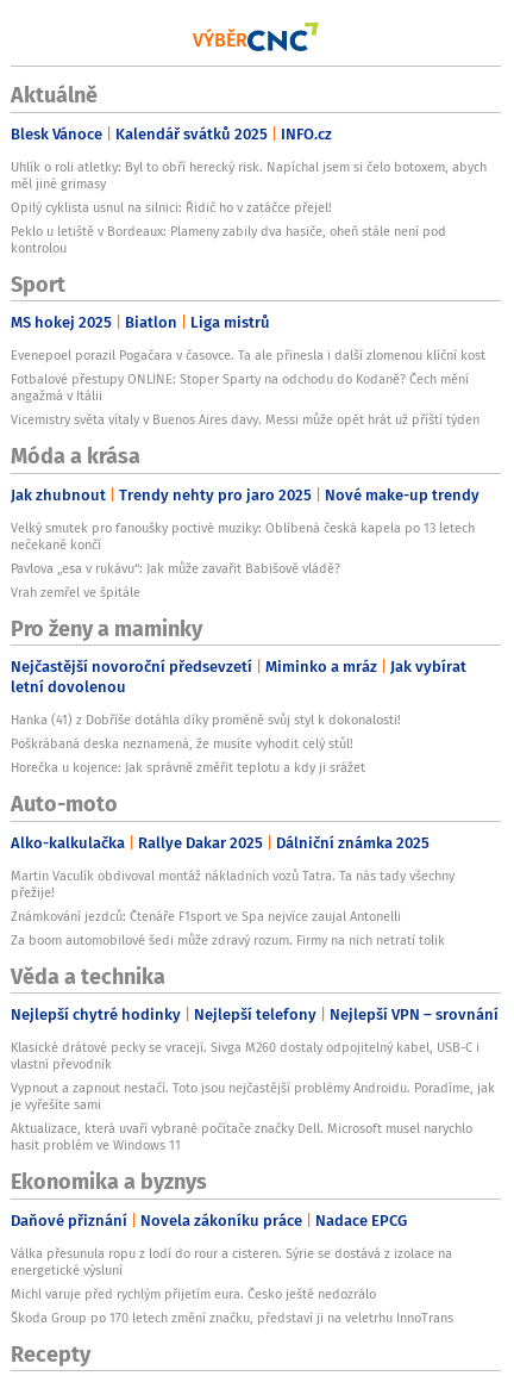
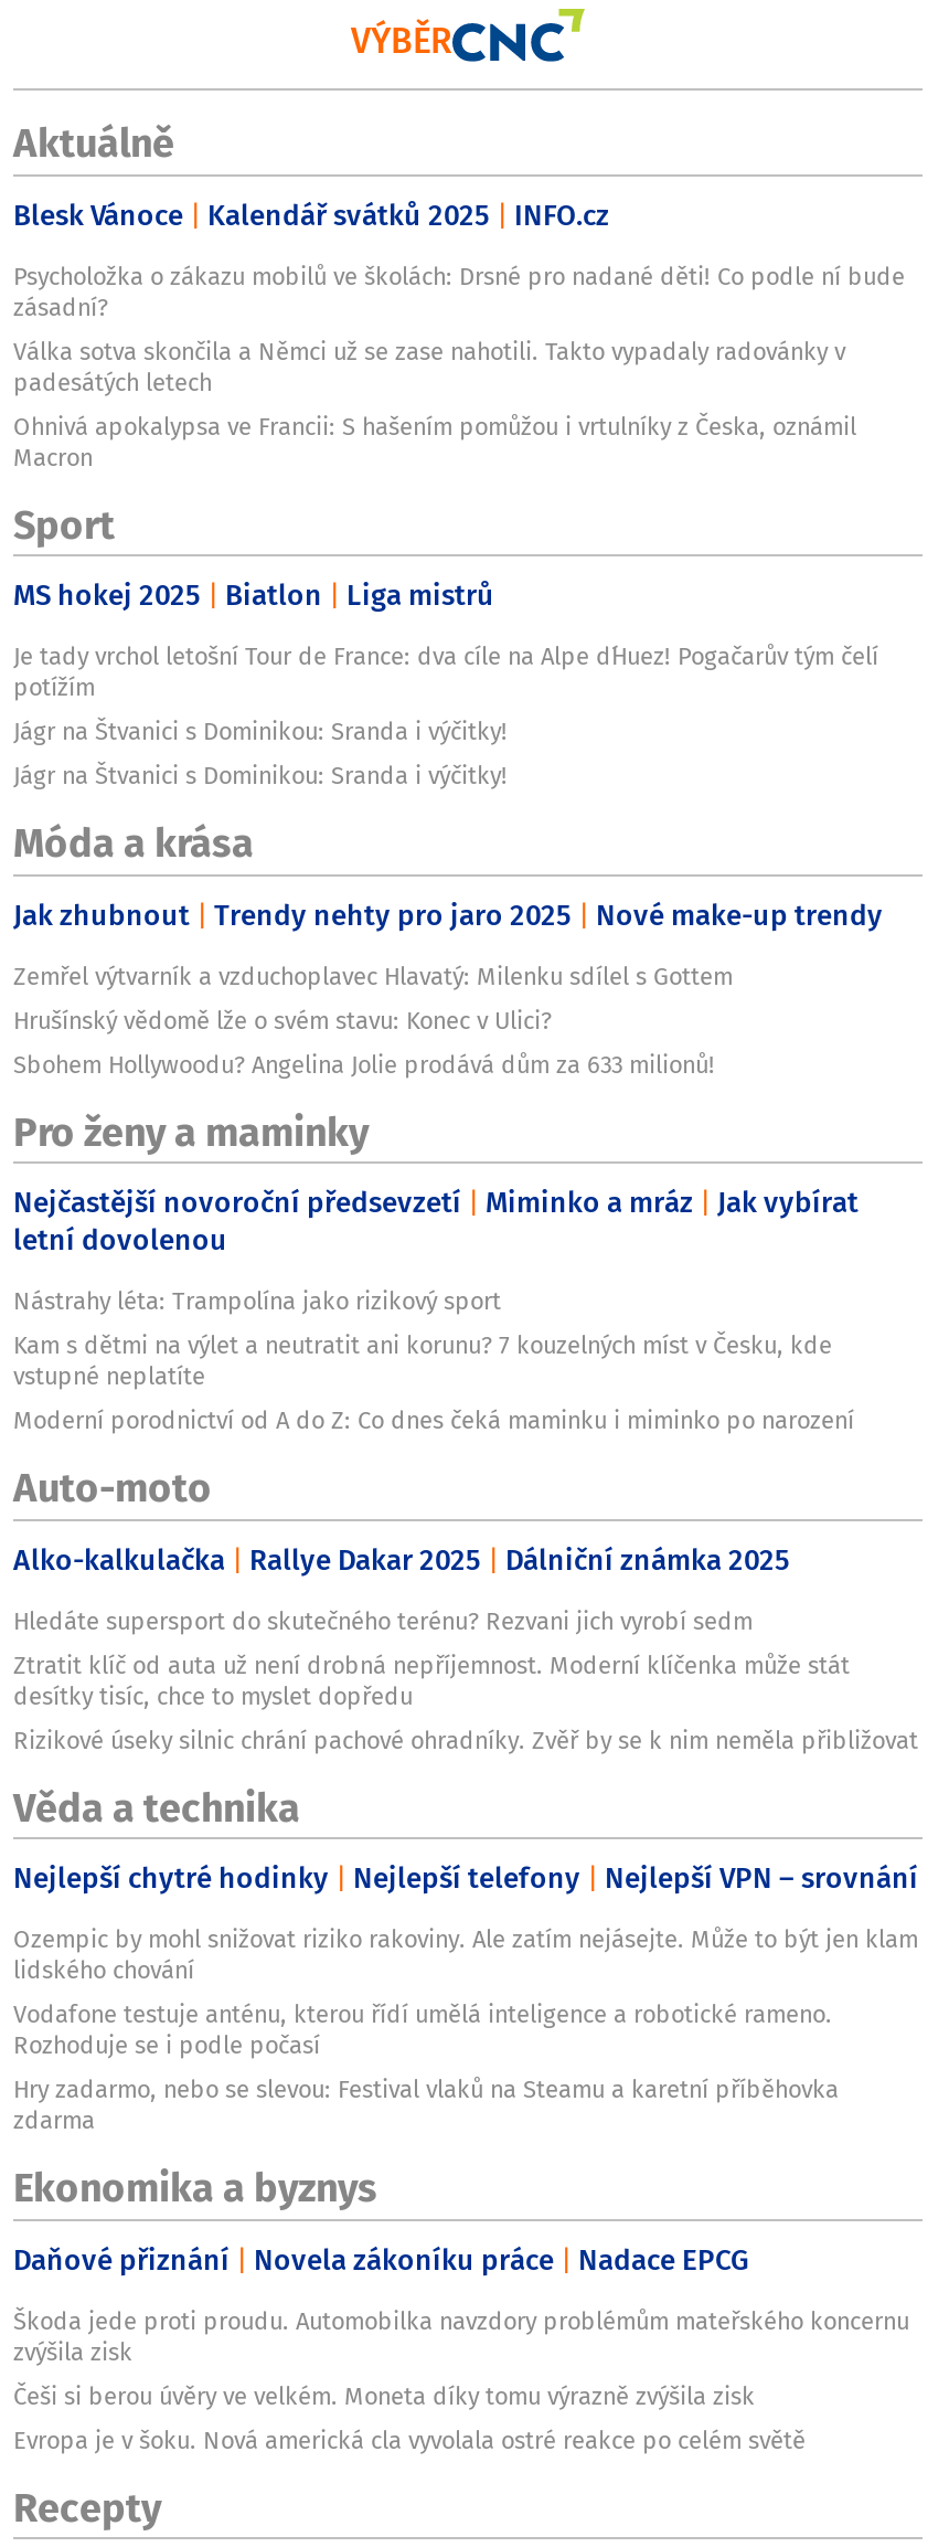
[11,157,487,257] Uhlík o roli atletky: Byl to obří herecký risk. Napíchal jsem si čelo botoxem, abych | měl jiné grimasy | Opilý cyklista usnul na silnici: Řidič ho v zatáčce přejel! | Peklo u letiště v Bordeaux: Plameny zabily dva hasiče, oheň stále není pod | kontrolou -> [13,258,905,475] Psycholožka o zákazu mobilů ve školách: Drsné pro nadané děti! Co podle ní bude | zásadní? | Válka sotva skončila a Němci už se zase nahotili. Takto vypadaly radovánky v | padesátých letech | Ohnivá apokalypsa ve Francii: S hašením pomůžou i vrtulníky z Česka, oznámil | Macron
[11,346,485,429] Evenepoel porazil Pogačara v časovce. Ta ale přinesla i další zlomenou klíční kost | Fotbalové přestupy ONLINE: Stoper Sparty na odchodu do Kodaně? Čech mění | angažmá v Itálii | Vicemistry světa vítaly v Buenos Aires davy. Messi může opět hrát už příští týden -> [13,639,878,794] Je tady vrchol letošní Tour de France: dva cíle na Alpe d´Huez! Pogačarův tým čelí | potížím | Jágr na Štvanici s Dominikou: Sranda i výčitky! | Jágr na Štvanici s Dominikou: Sranda i výčitky!
[11,518,475,602] Velký smutek pro fanoušky poctivé muziky: Oblíbená česká kapela po 13 letech | nečekaně končí | Pavlova „esa v rukávu“: Jak může zavařit Babišově vládě? | Vrah zemřel ve špitále -> [13,958,733,1082] Zemřel výtvarník a vzduchoplavec Hlavatý: Milenku sdílel s Gottem | Hrušínský vědomě lže o svém stavu: Konec v Ulici? | Sbohem Hollywoodu? Angelina Jolie prodává dům za 633 milionů!
[11,711,401,777] Hanka (41) z Dobříše dotáhla díky proměně svůj styl k dokonalosti! | Poškrábaná deska neznamená, že musíte vyhodit celý stůl! | Horečka u kojence: Jak správně změřit teplotu a kdy ji srážet -> [13,1284,854,1438] Nástrahy léta: Trampolína jako rizikový sport | Kam s dětmi na výlet a neutratit ani korunu? 7 kouzelných míst v Česku, kde | vstupné neplatíte | Moderní porodnictví od A do Z: Co dnes čeká maminku i miminko po narození
[11,866,455,949] Martin Vaculík obdivoval montáž nákladních vozů Tatra. Ta nás tady všechny | přežije! | Známkování jezdců: Čtenáře F1sport ve Spa nejvíce zaujal Antonelli | Za boom automobilové šedi může zdravý rozum. Firmy na nich netratí tolik -> [13,1603,918,1757] Hledáte supersport do skutečného terénu? Rezvani jich vyrobí sedm | Ztratit klíč od auta už není drobná nepříjemnost. Moderní klíčenka může stát | desítky tisíc, chce to myslet dopředu | Rizikové úseky silnic chrání pachové ohradníky. Zvěř by se k nim neměla přibližovat
[11,1038,495,1155] Klasické drátové pecky se vracejí. Sivga M260 dostaly odpojitelný kabel, USB-C i | vlastní převodník | Vypnout a zapnout nestačí. Toto jsou nejčastější problémy Androidu. Poradíme, jak | je vyřešíte sami | Aktualizace, která uvaří vybrané počítače značky Dell. Microsoft musel narychlo | hasit problém ve Windows 11 -> [13,1922,918,2138] Ozempic by mohl snižovat riziko rakoviny. Ale zatím nejásejte. Může to být jen klam | lidského chování | Vodafone testuje anténu, kterou řídí umělá inteligence a robotické rameno. | Rozhoduje se i podle počasí | Hry zadarmo, nebo se slevou: Festival vlaků na Steamu a karetní příběhovka | zdarma
[11,1244,453,1327] Válka přesunula ropu z lodí do rour a cisteren. Sýrie se dostává z izolace na | energetické výsluní | Michl varuje před rychlým přijetím eura. Česko ještě nedozrálo | Škoda Group po 170 letech změní značku, představí ji na veletrhu InnoTrans -> [13,2303,909,2457] Škoda jede proti proudu. Automobilka navzdory problémům mateřského koncernu | zvýšila zisk | Češi si berou úvěry ve velkém. Moneta díky tomu výrazně zvýšila zisk | Evropa je v šoku. Nová americká cla vyvolala ostré reakce po celém světě

